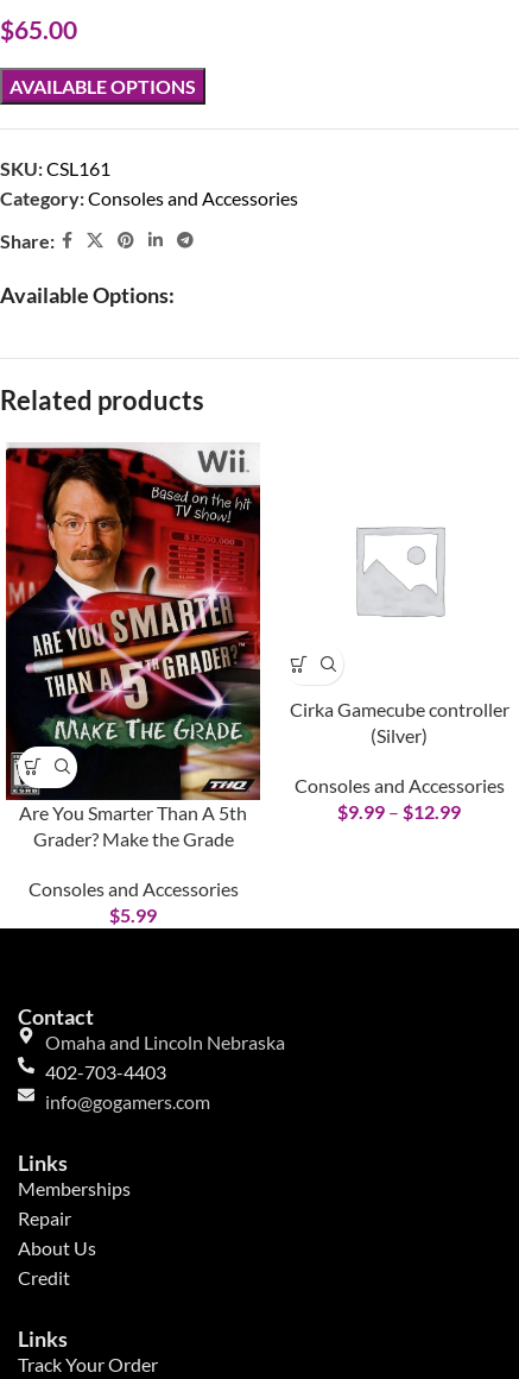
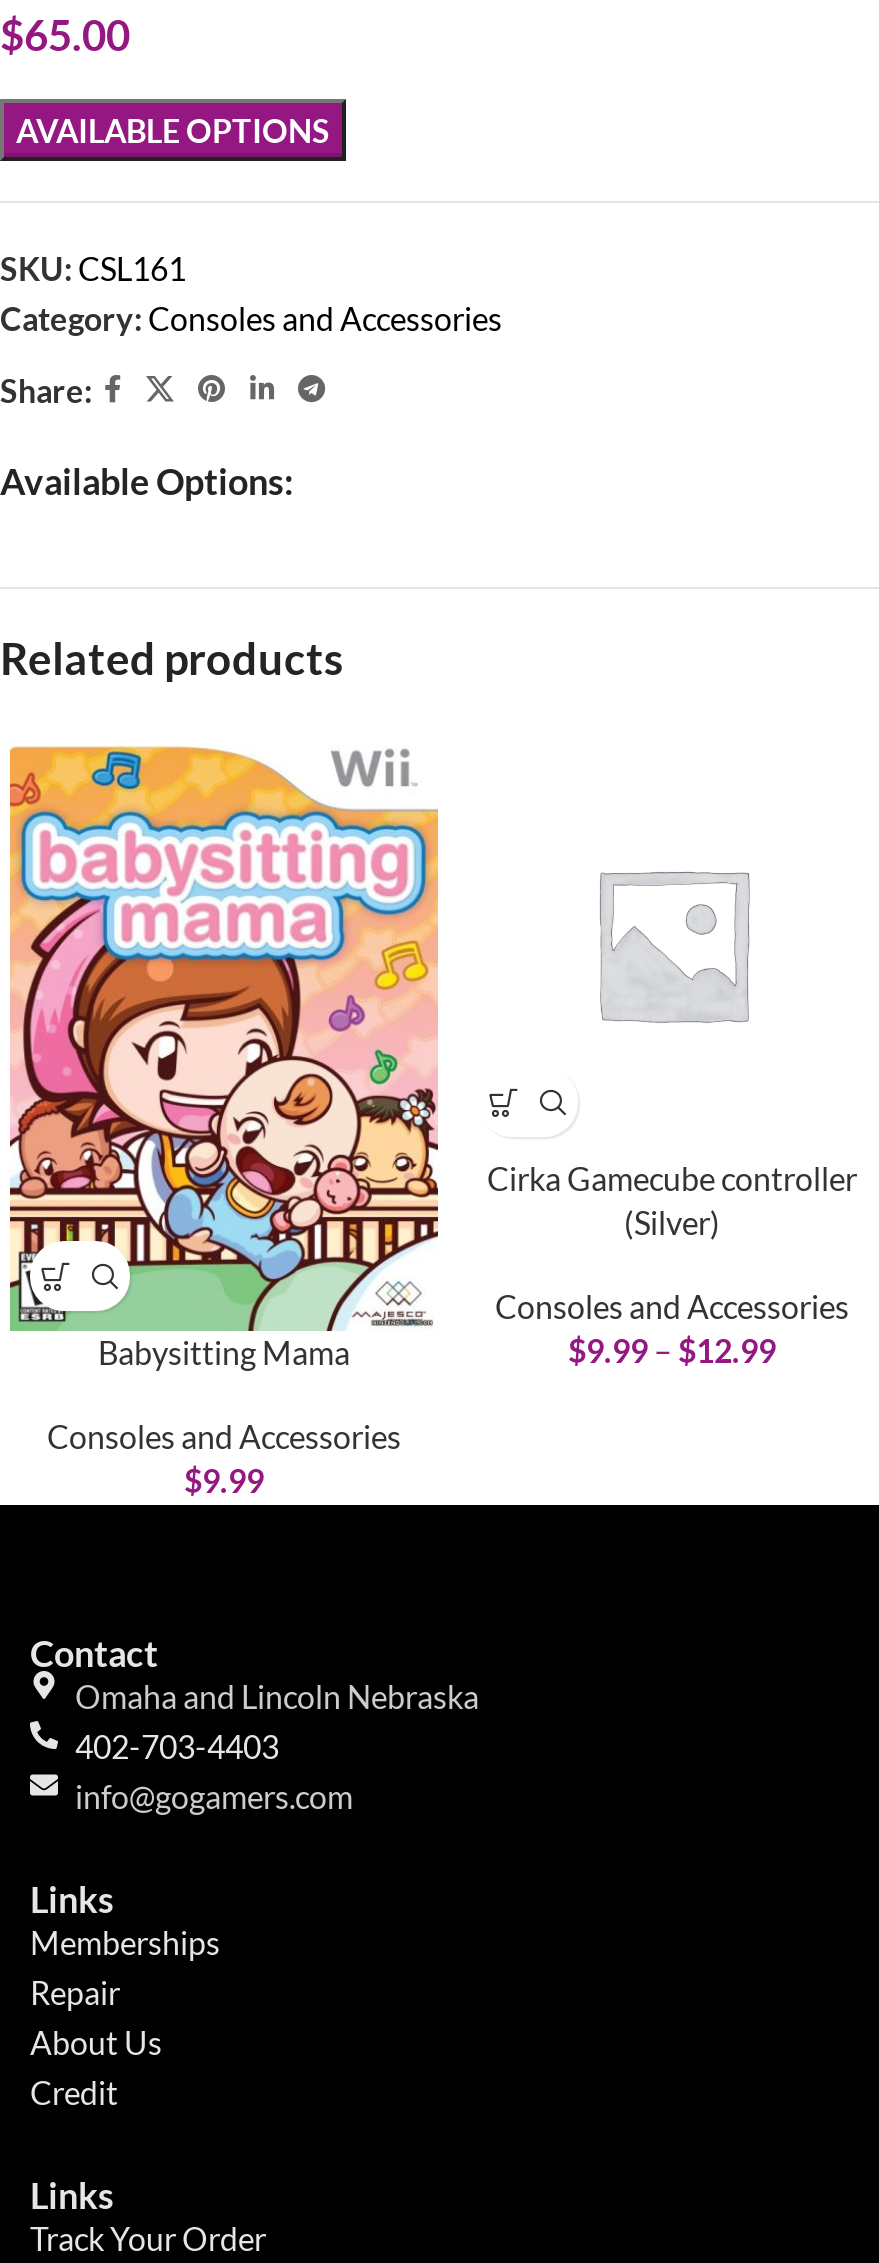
[5,443,261,850] [image] | Are You Smarter Than A 5th | Grader? Make the Grade -> [8,733,440,1371] [image] | Babysitting Mama
[109,903,157,926] $5.99 -> [184,1461,264,1499] $9.99

